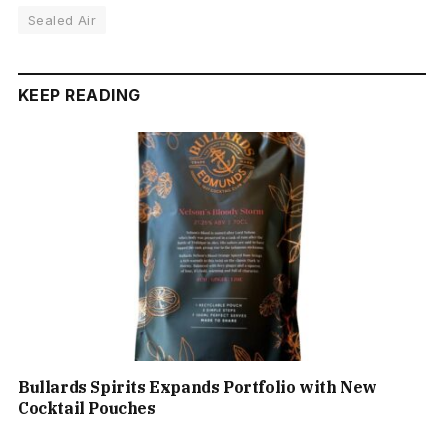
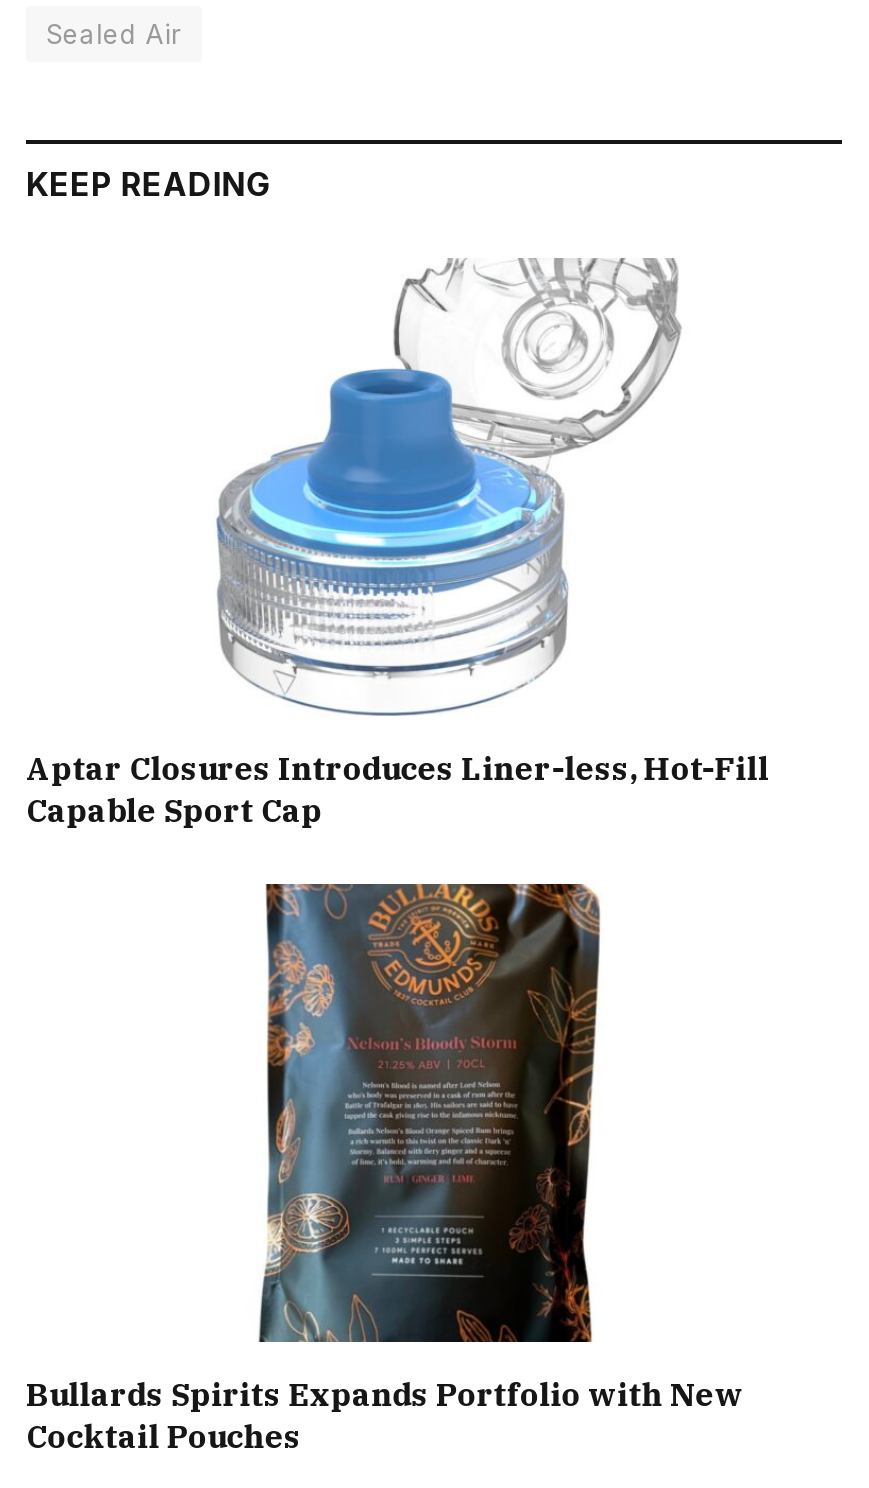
none -> [26,258,769,830] [image] | Aptar Closures Introduces Liner-less, Hot-Fill | Capable Sport Cap

